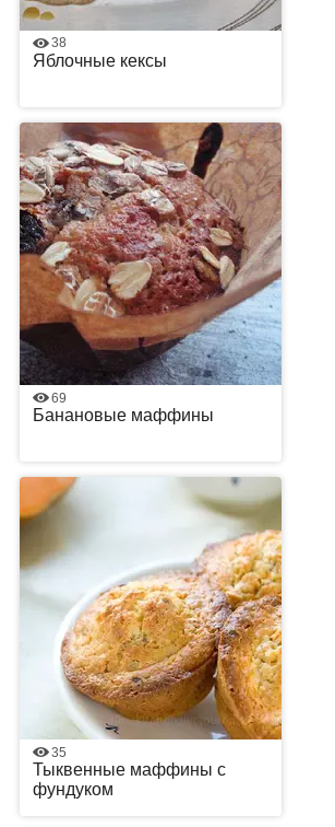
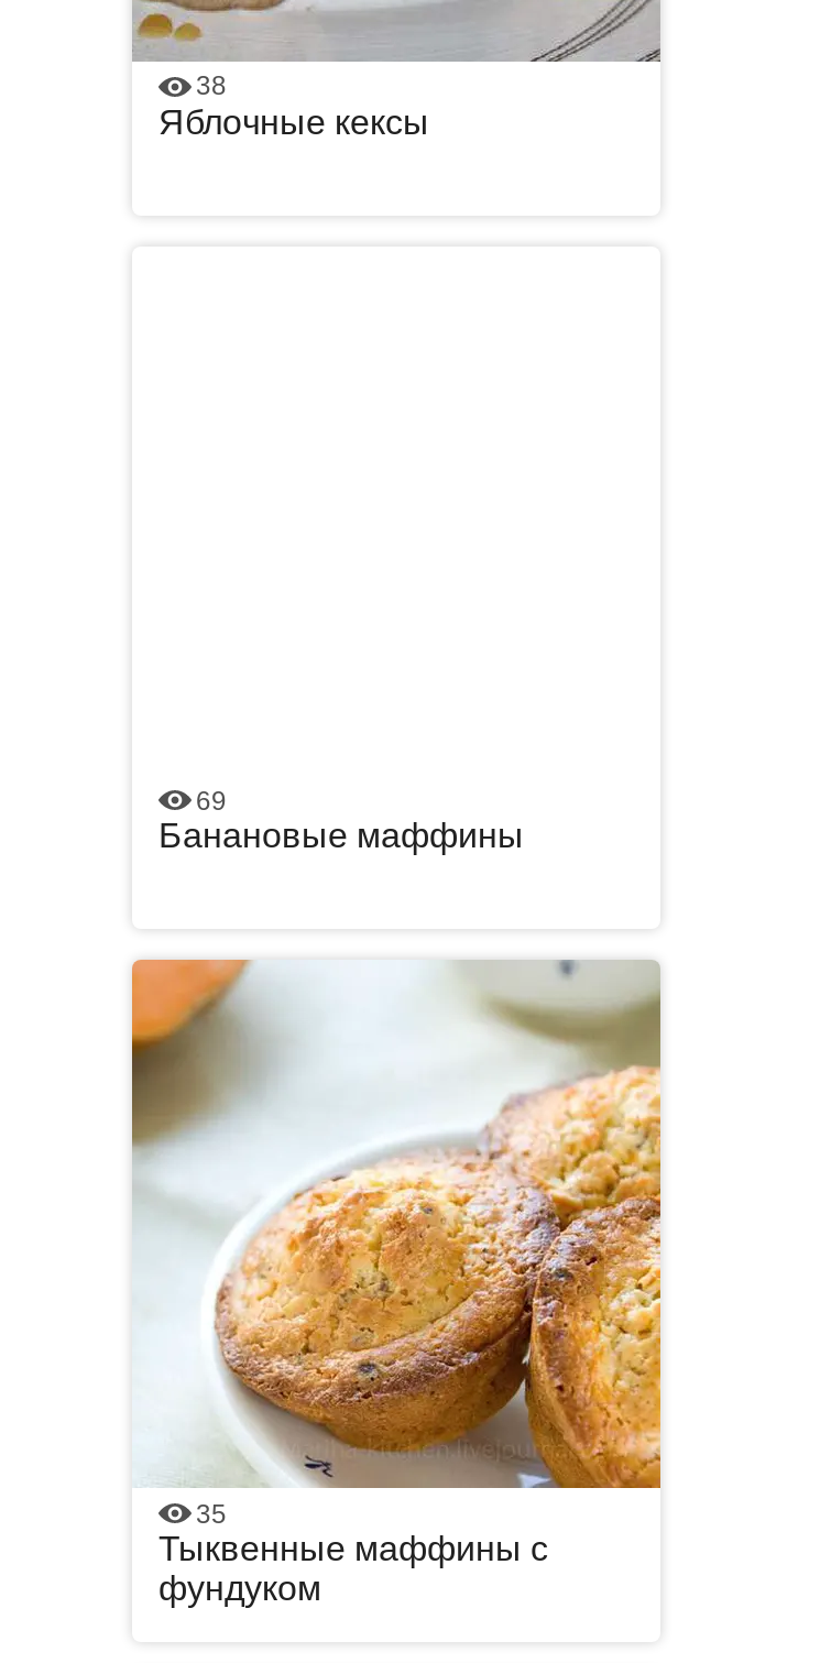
[19,121,283,386] [image] -> none

